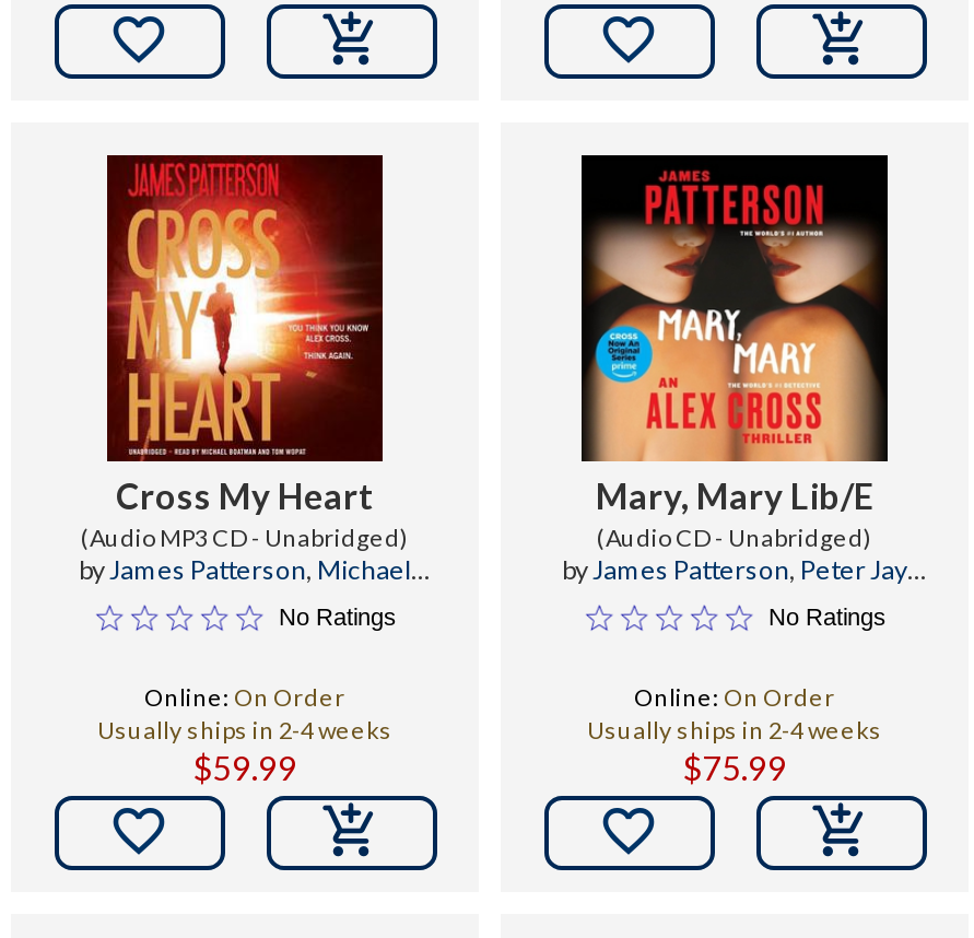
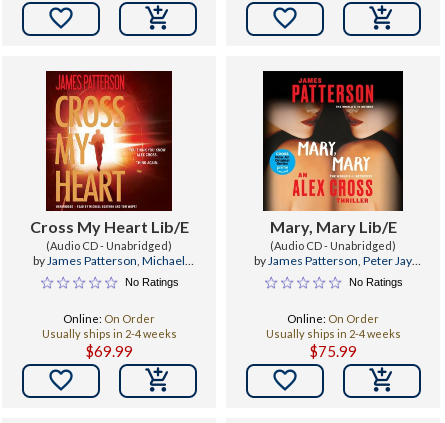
[81,474,409,551] Cross My Heart | (Audio MP3 CD - Unabridged) -> [29,217,188,252] Cross My Heart Lib/E | (Audio CD - Unabridged)
[192,748,297,787] $59.99 -> [85,342,133,360] $69.99

